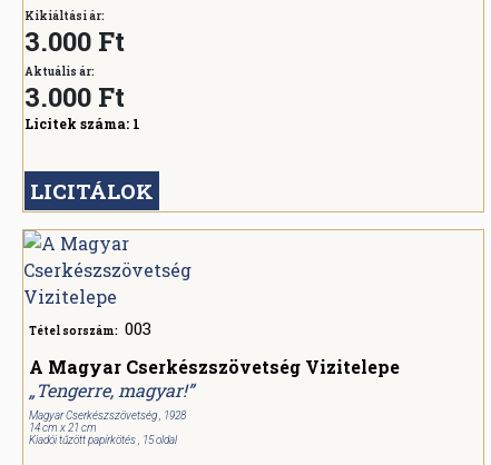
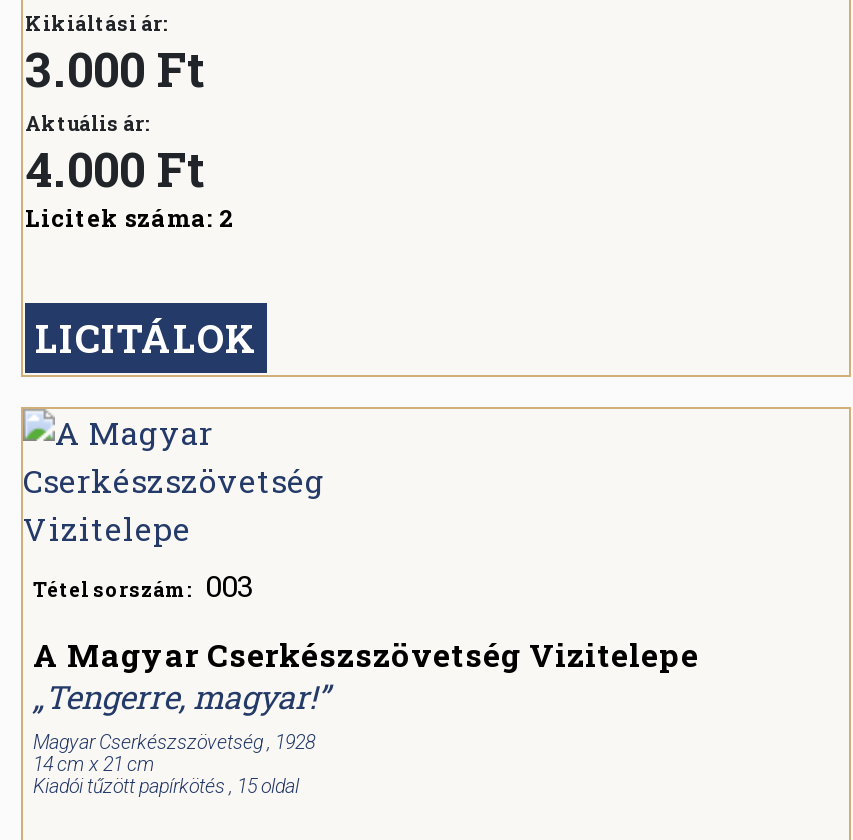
[24,79,125,115] 3.000 Ft -> [25,137,205,201] 4.000 Ft
[24,115,140,132] Licitek száma: 1 -> [25,201,233,233] Licitek száma: 2

